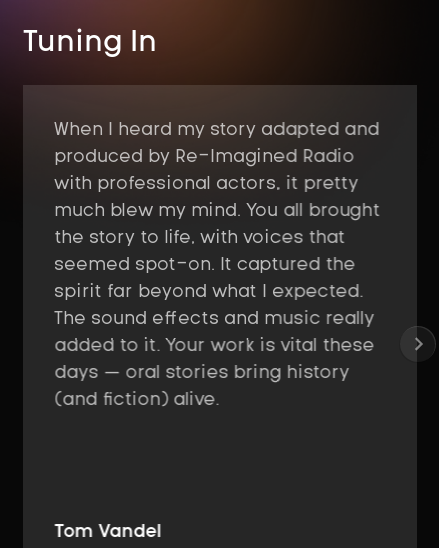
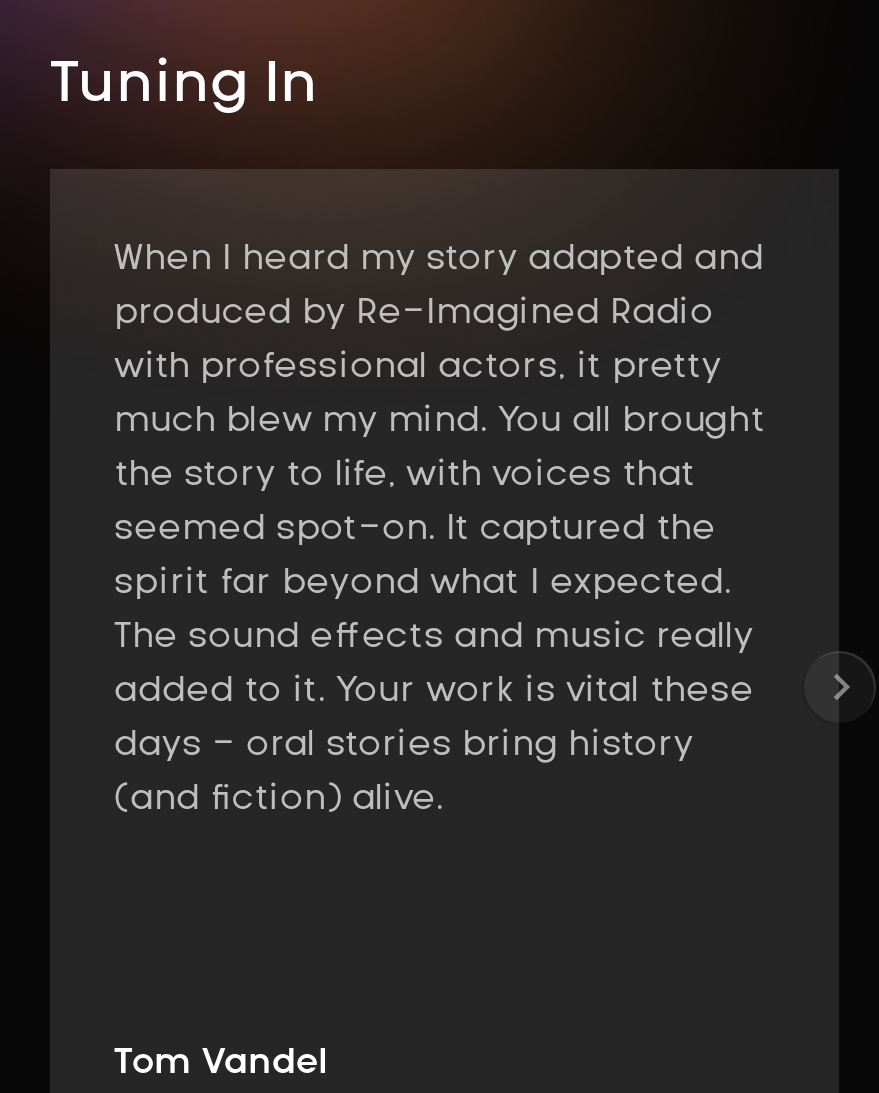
[55,363,350,381] days — oral stories bring history -> [114,726,694,762] days - oral stories bring history

